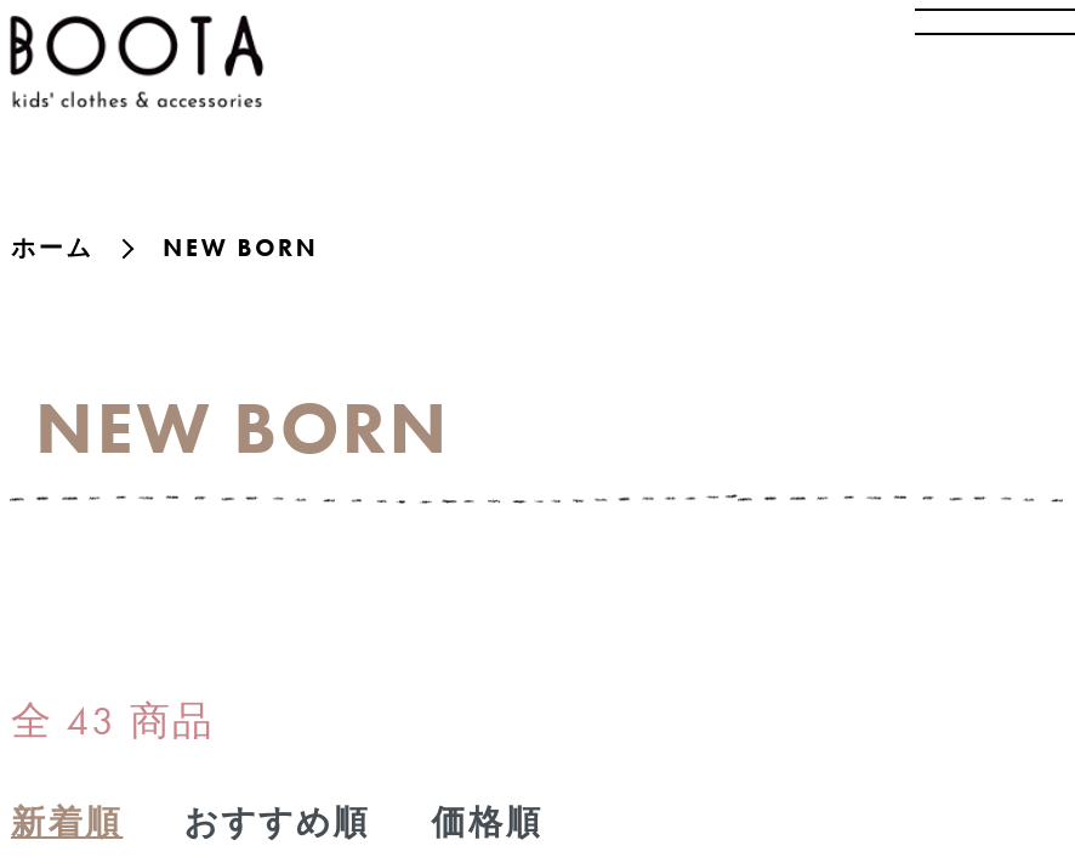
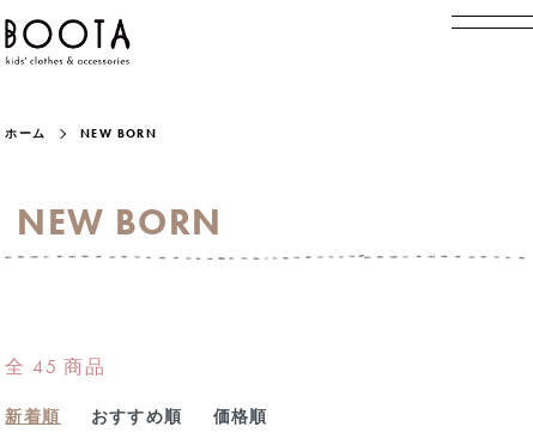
[11,697,214,748] 全 43 商品 -> [5,355,106,380] 全 45 商品

